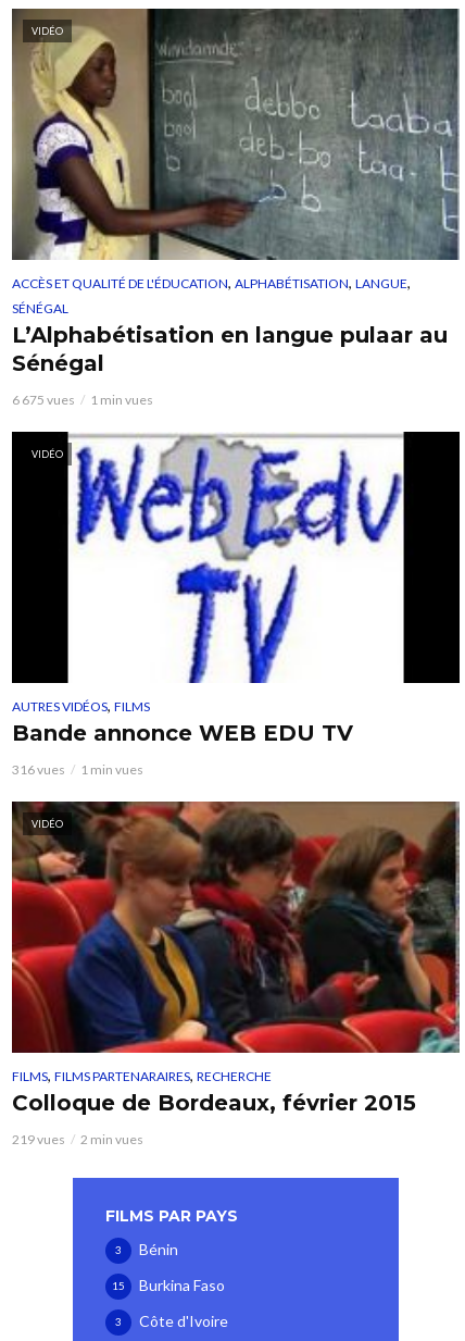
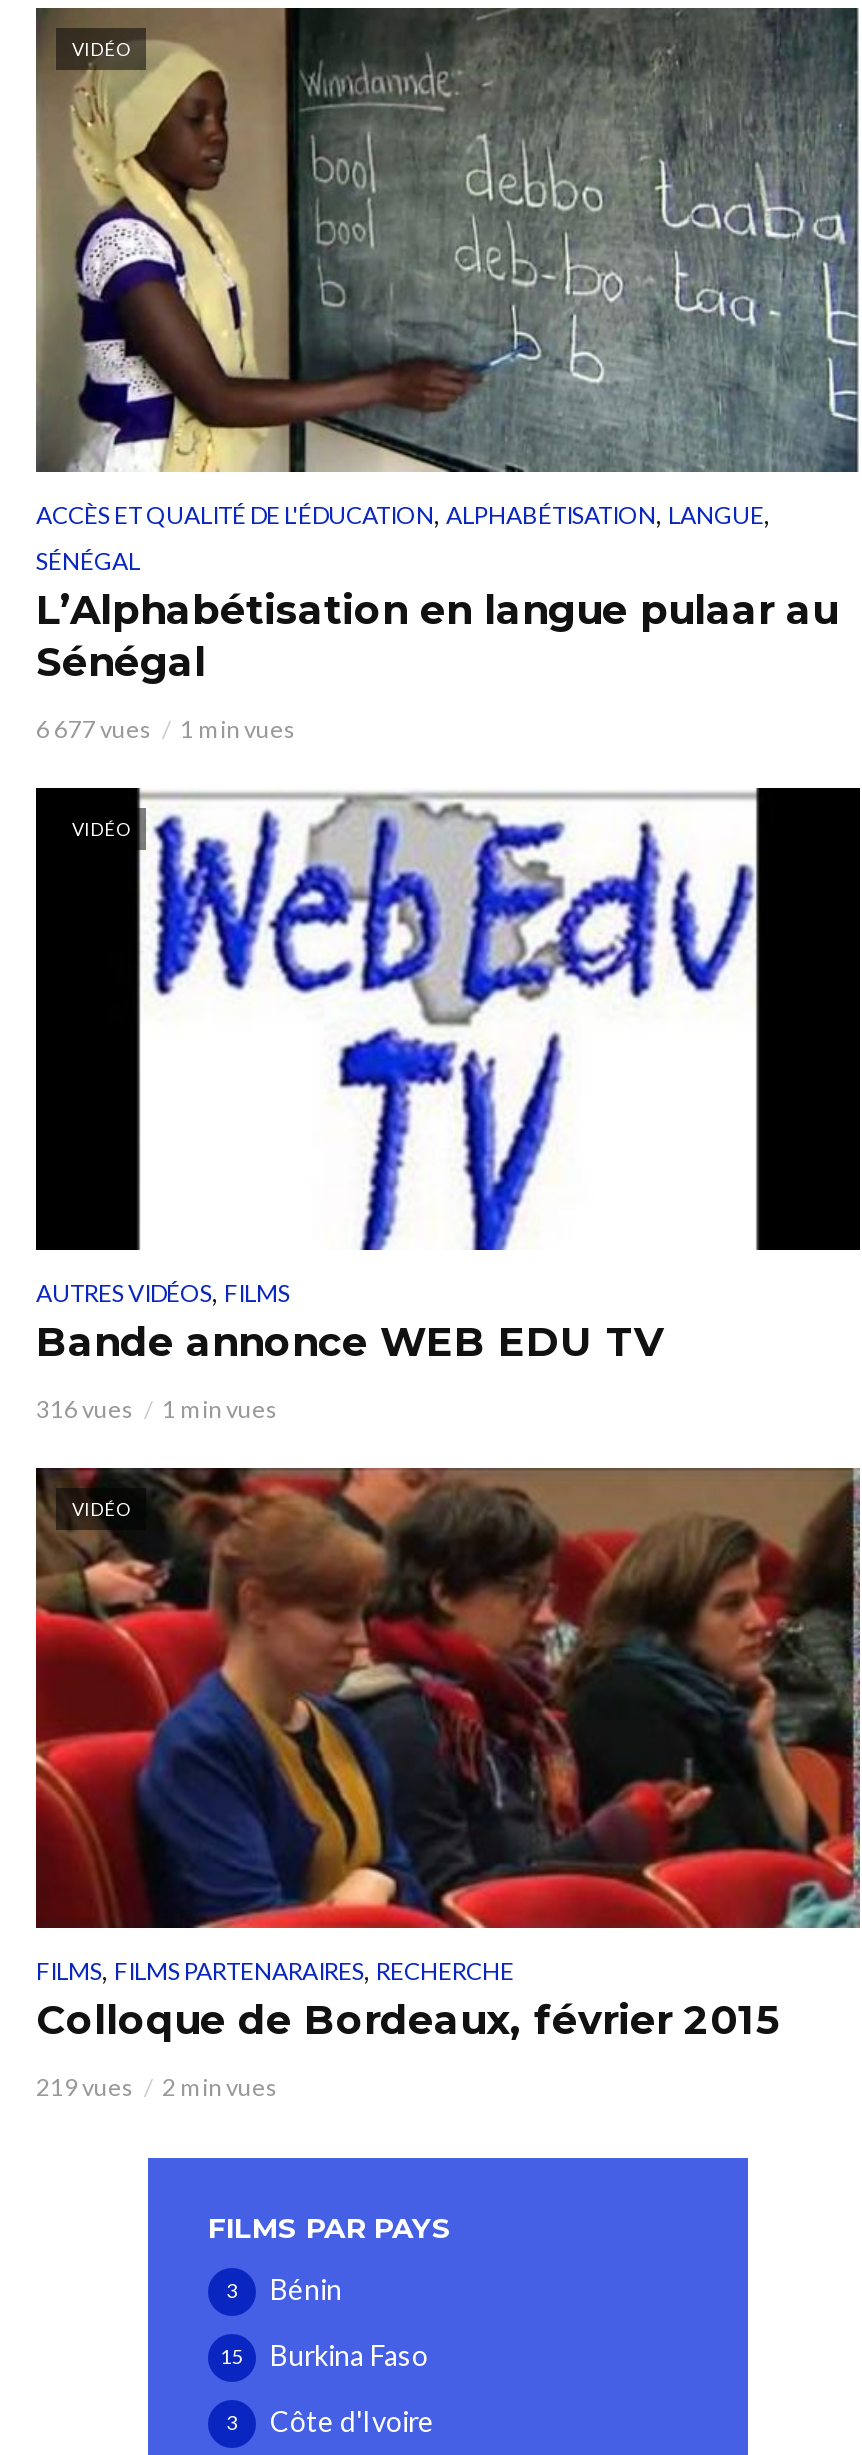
[12,391,153,408] 6 675 vues 1 min vues -> [36,714,296,744] 6 677 vues 1 min vues

